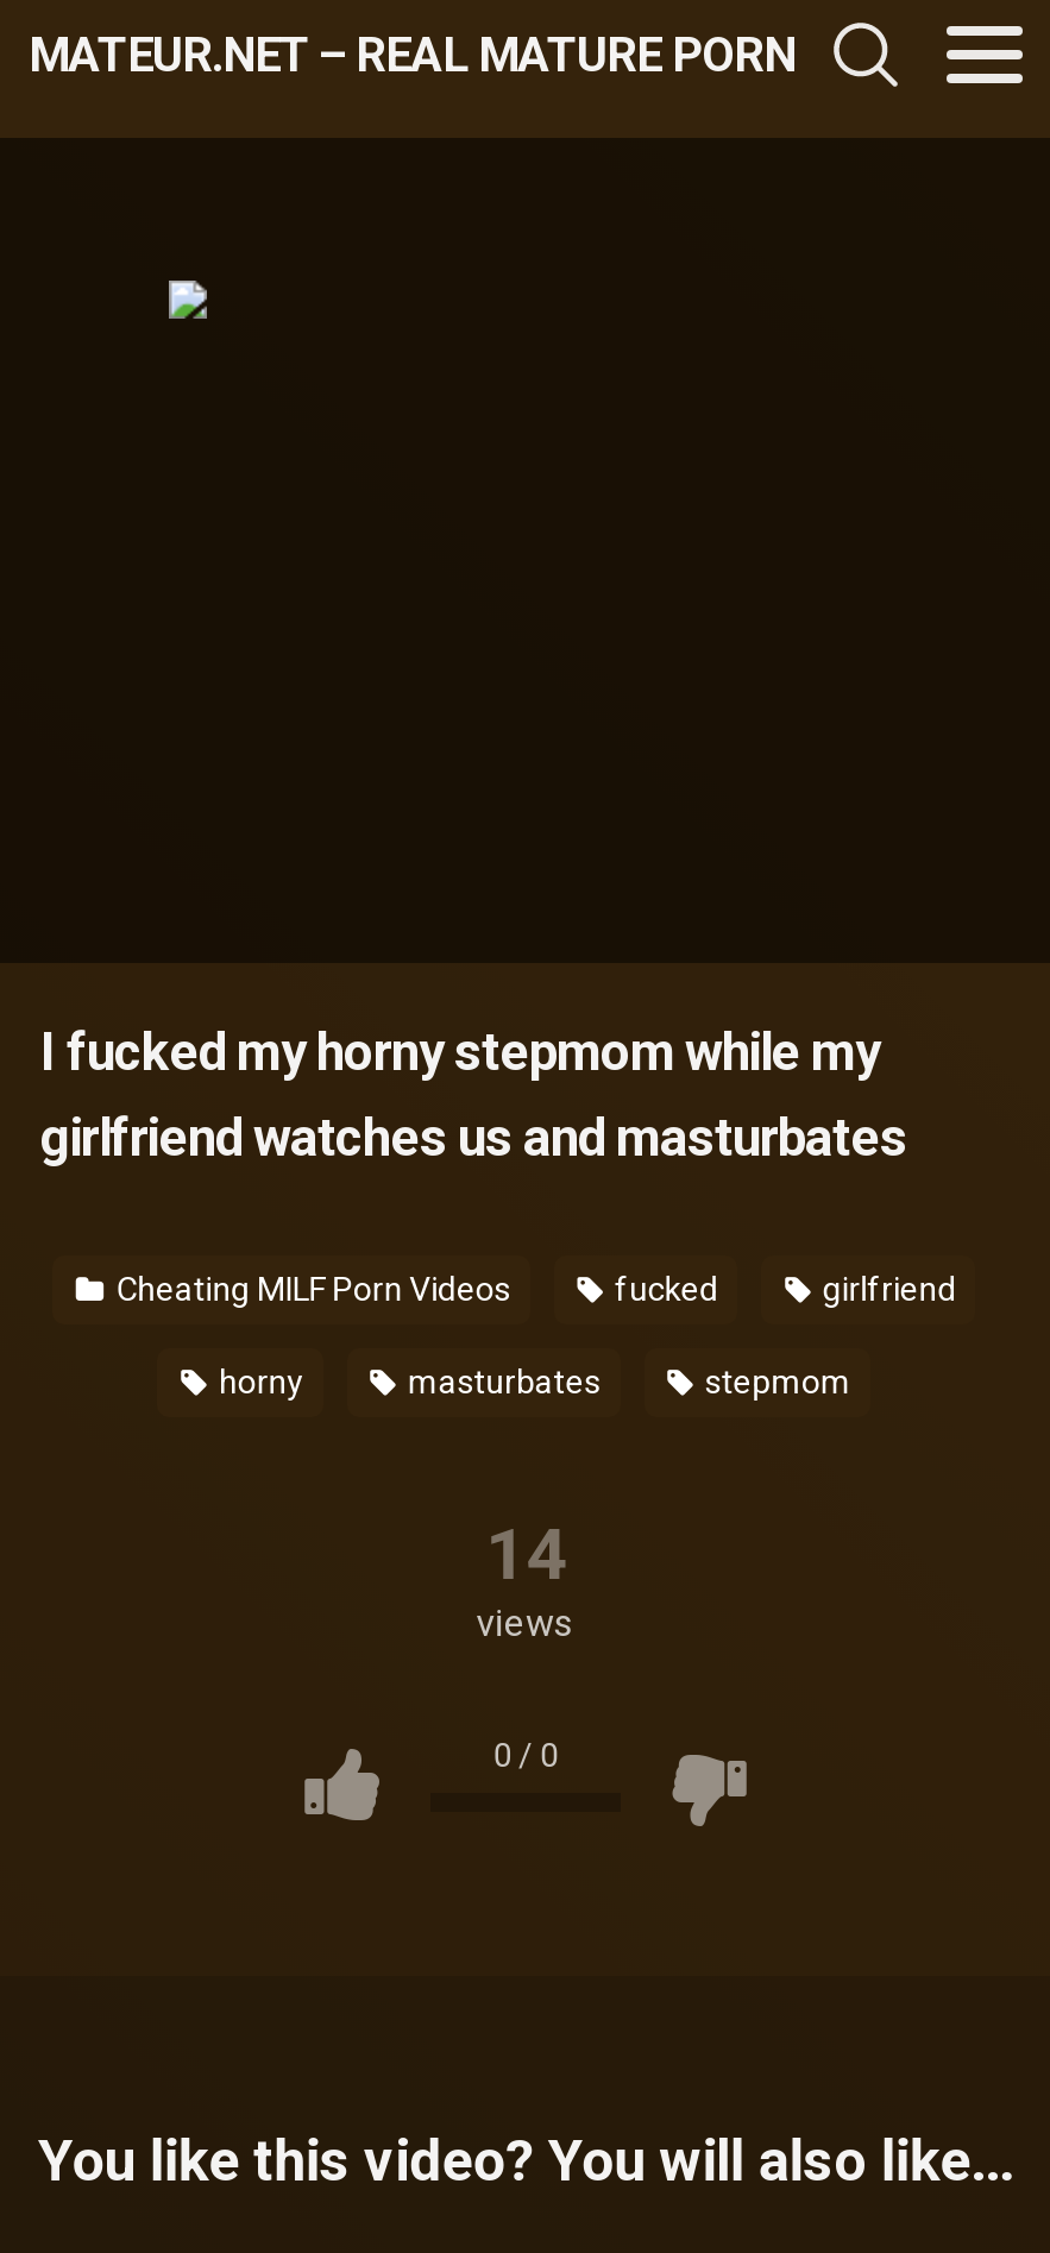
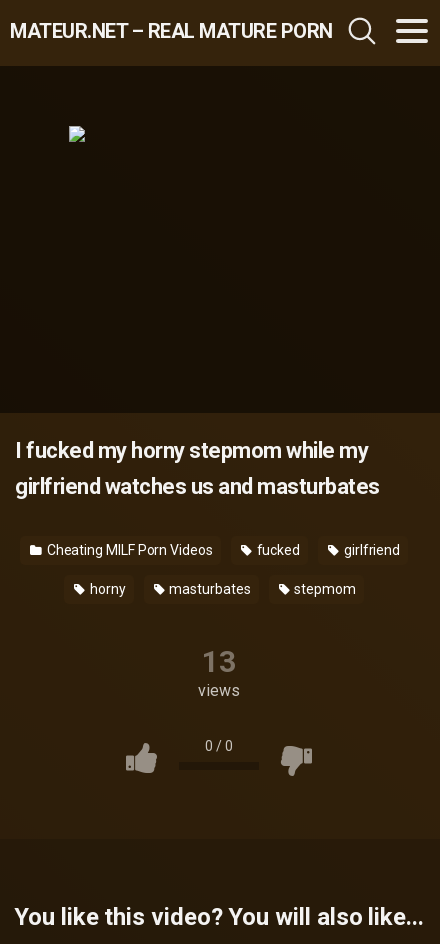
[485,1512,566,1596] 14 -> [202,644,236,679] 13

